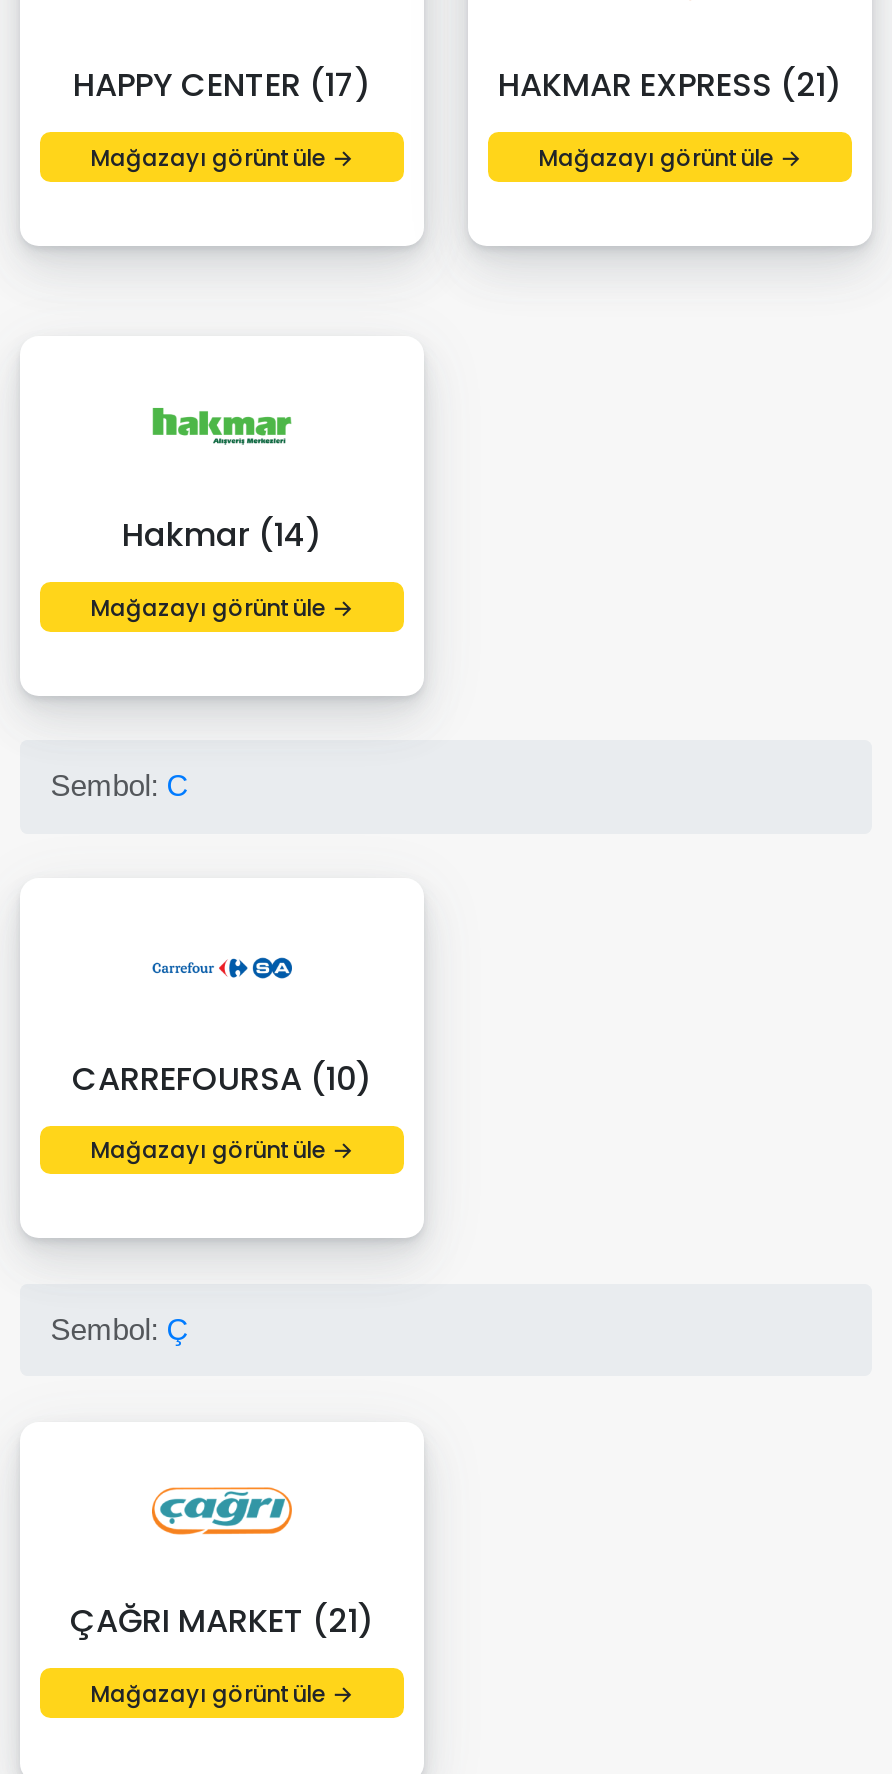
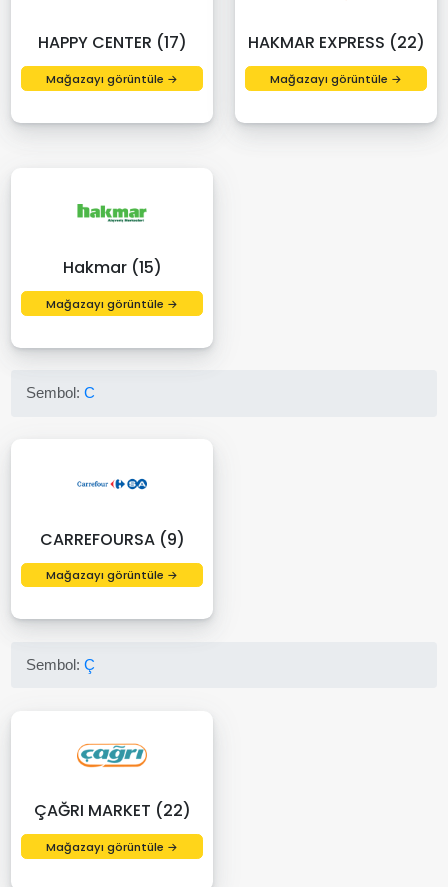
[498,62,842,108] HAKMAR EXPRESS (21) -> [247,31,424,54] HAKMAR EXPRESS (22)
[122,512,322,558] Hakmar (14) -> [62,256,161,279] Hakmar (15)
[72,1055,372,1101] CARREFOURSA (10) -> [39,527,184,550] CARREFOURSA (9)
[70,1598,374,1644] ÇAĞRI MARKET (21) -> [33,799,190,822] ÇAĞRI MARKET (22)

